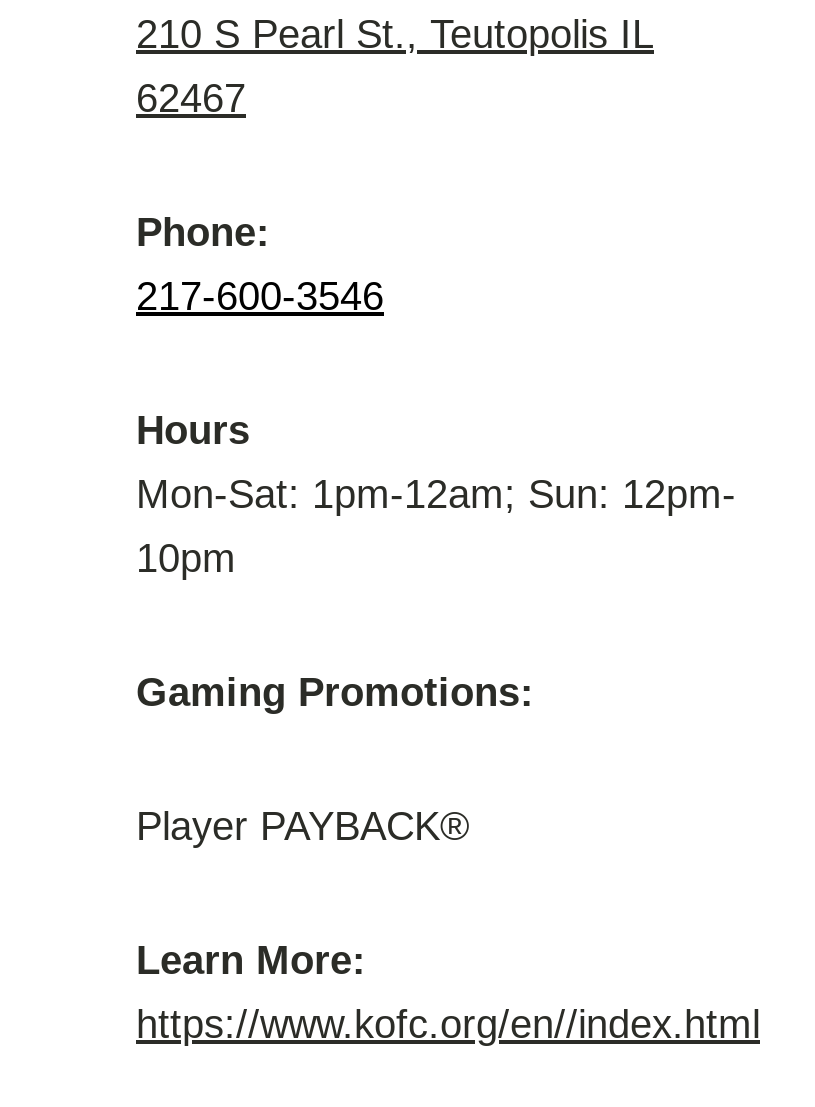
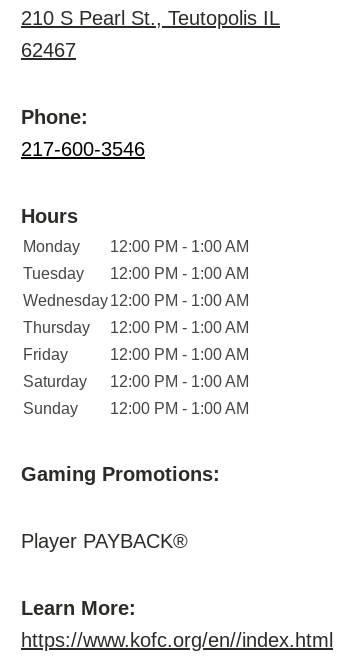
[136,472,736,580] Mon-Sat: 1pm-12am; Sun: 12pm- | 10pm -> [23,238,249,417] Monday | 12:00 PM - 1:00 AM | Tuesday | 12:00 PM - 1:00 AM | Wednesday 12:00 PM - 1:00 AM | Thursday | 12:00 PM - 1:00 AM | Friday | 12:00 PM - 1:00 AM | Saturday | 12:00 PM - 1:00 AM | Sunday | 12:00 PM - 1:00 AM

